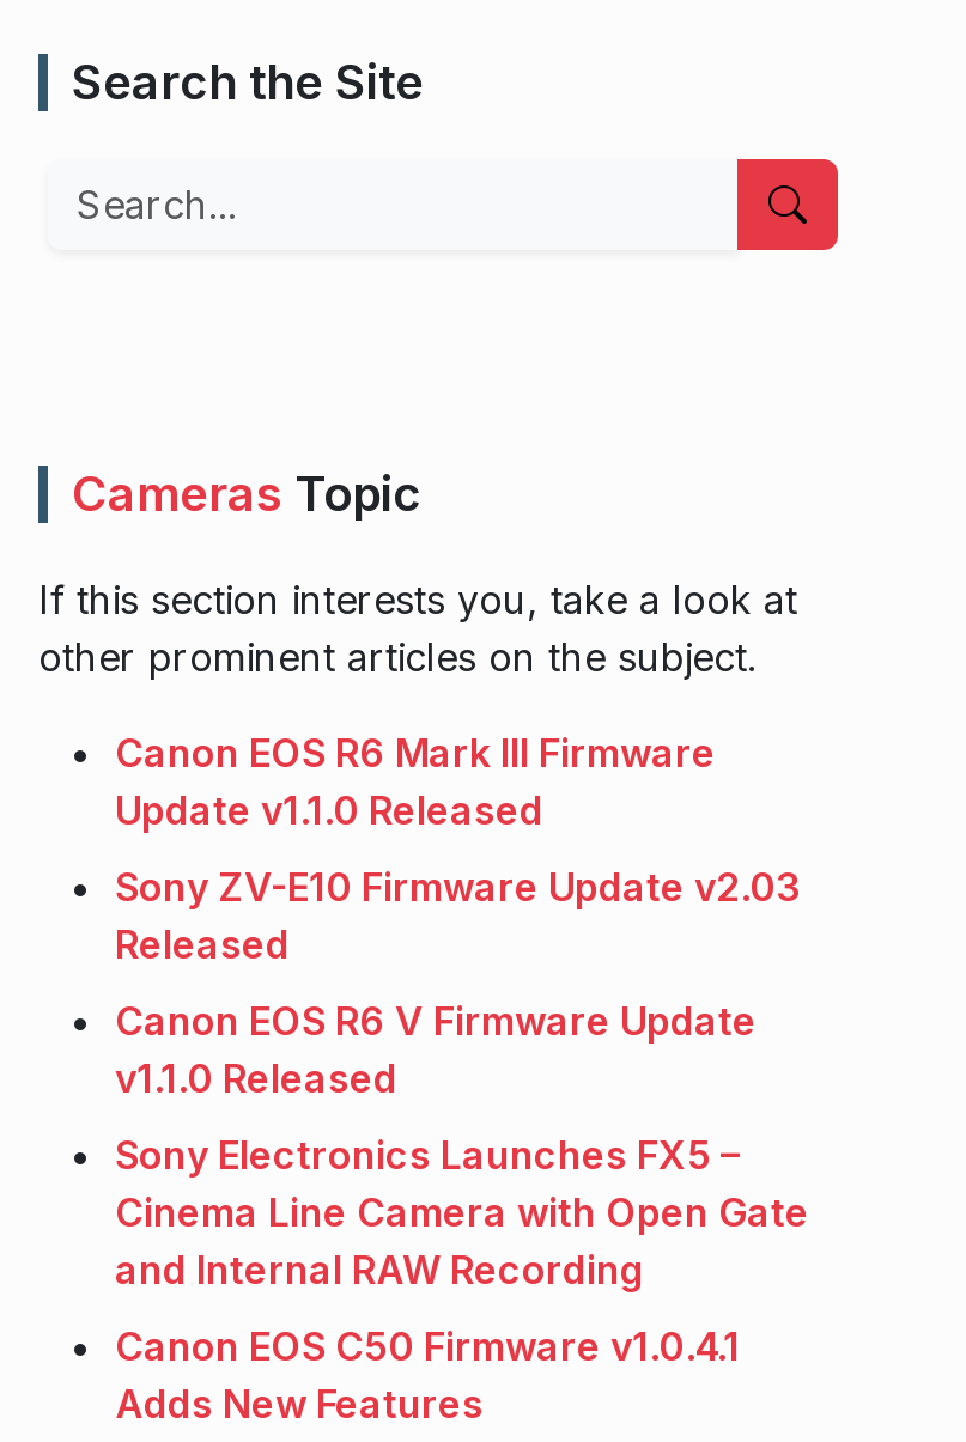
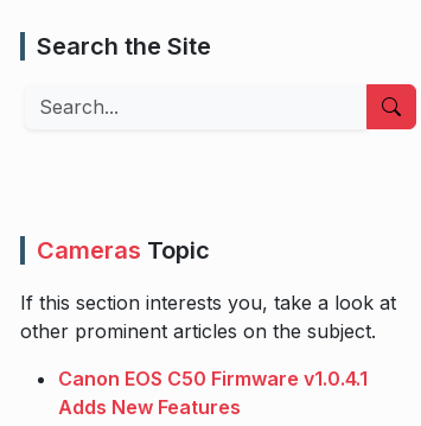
[115,729,809,1294] Canon EOS R6 Mark III Firmware | Update v1.1.0 Released | Sony ZV-E10 Firmware Update v2.03 | Released | Canon EOS R6 V Firmware Update | v1.1.0 Released | Sony Electronics Launches FX5 – | Cinema Line Camera with Open Gate | and Internal RAW Recording -> none

